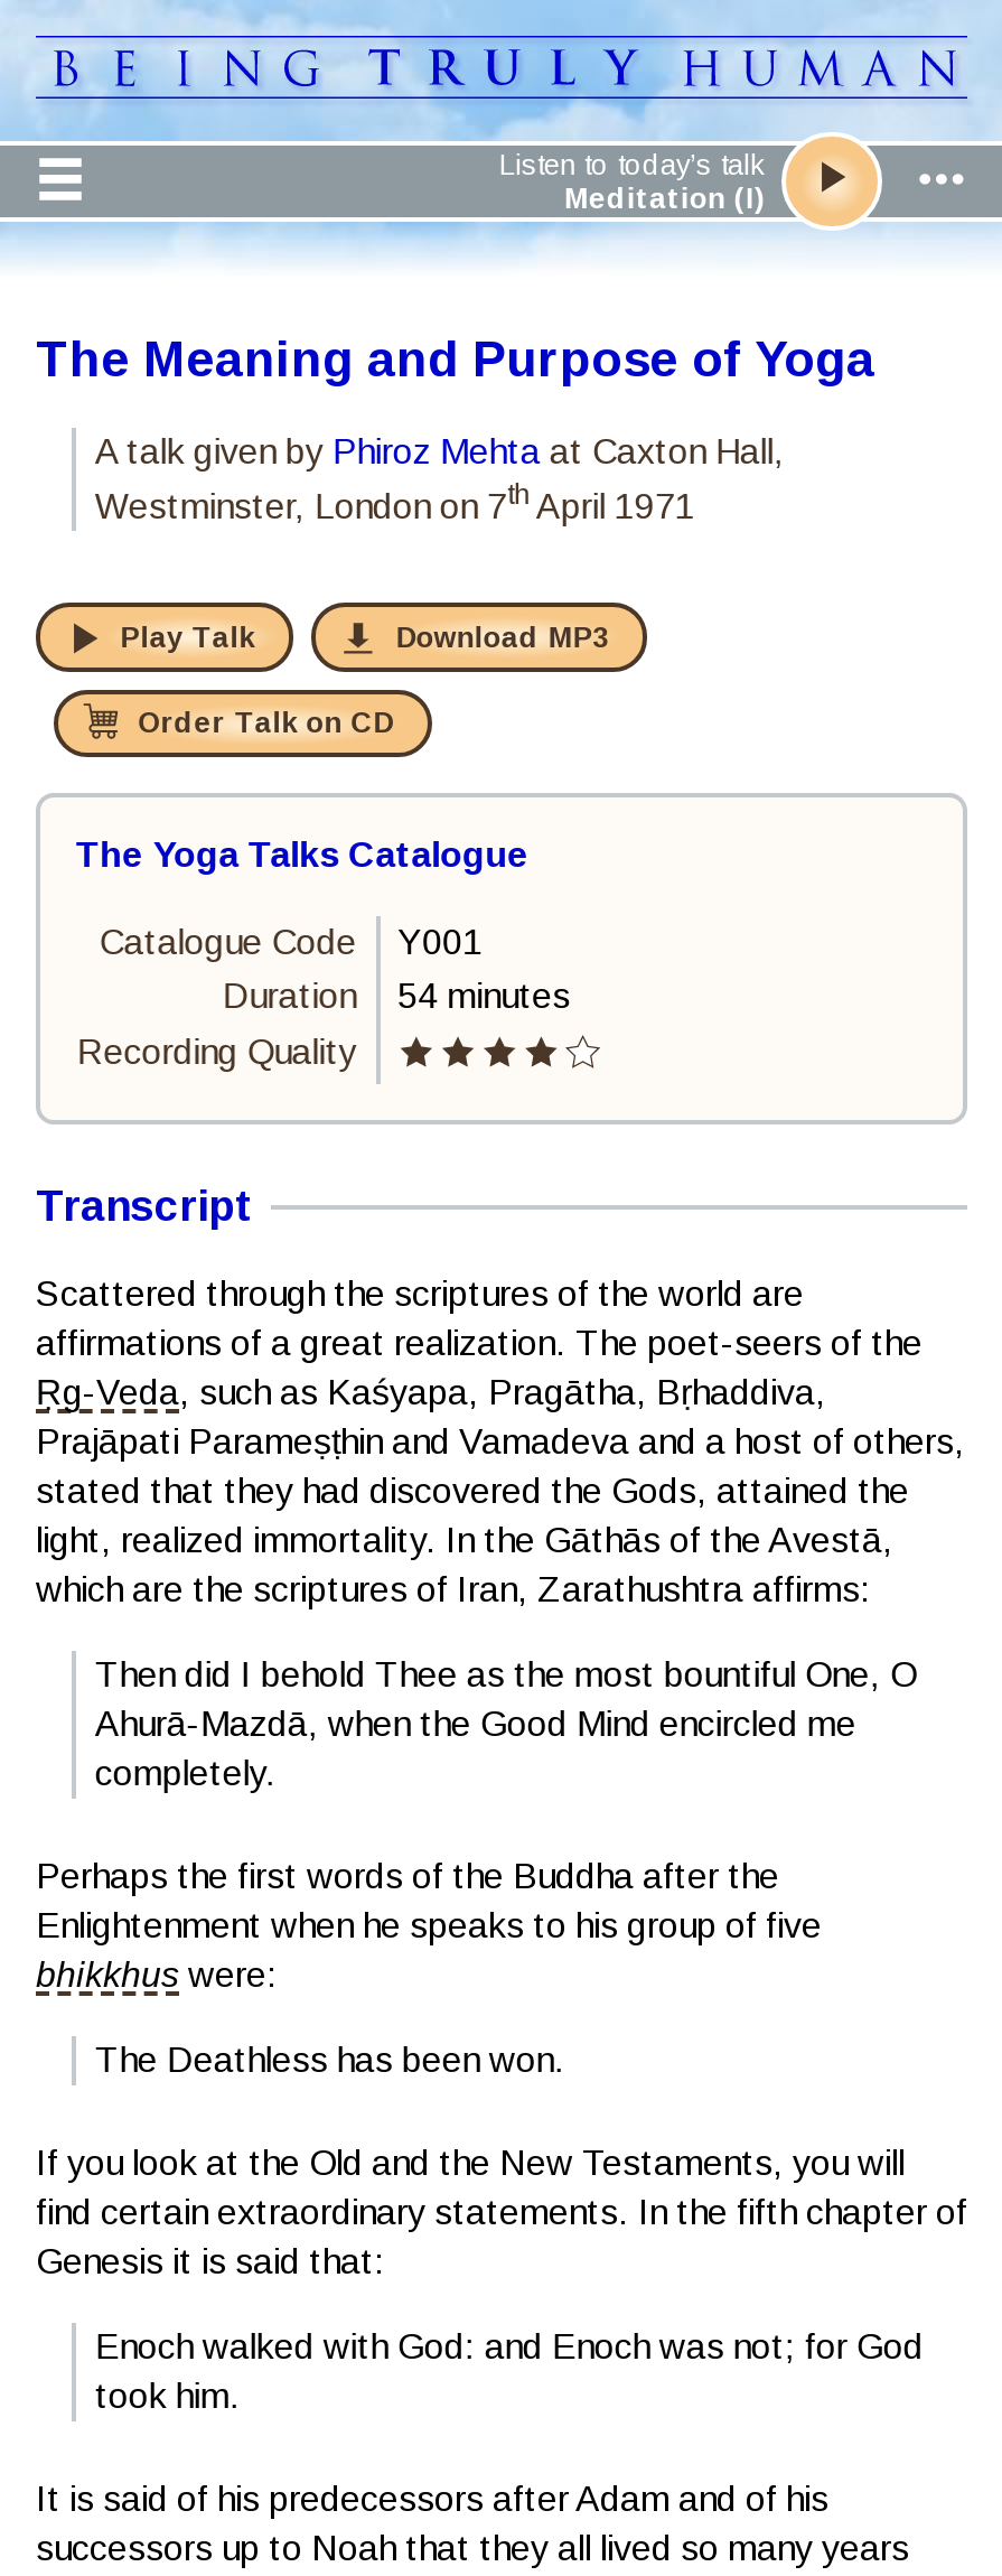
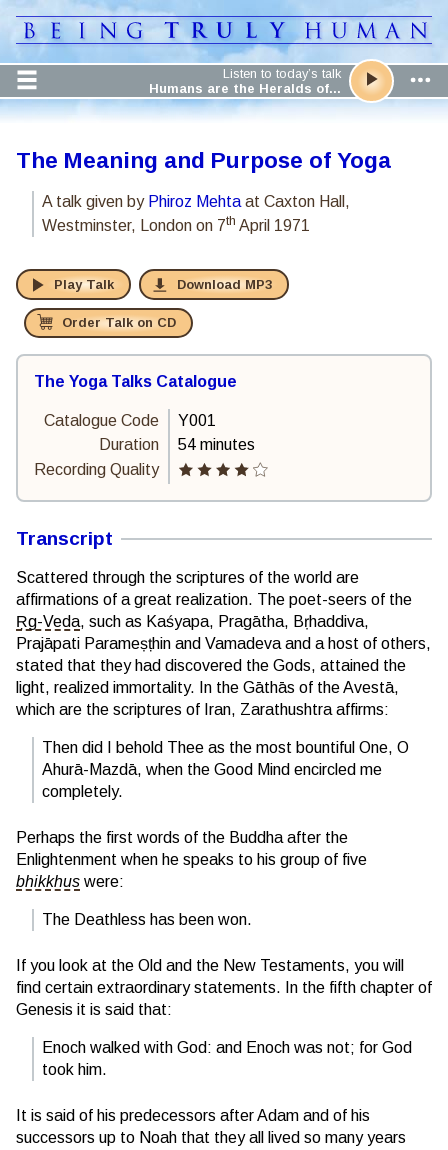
[564,181,763,215] Meditation (I) -> [149,81,341,96] Humans are the Heralds of…

